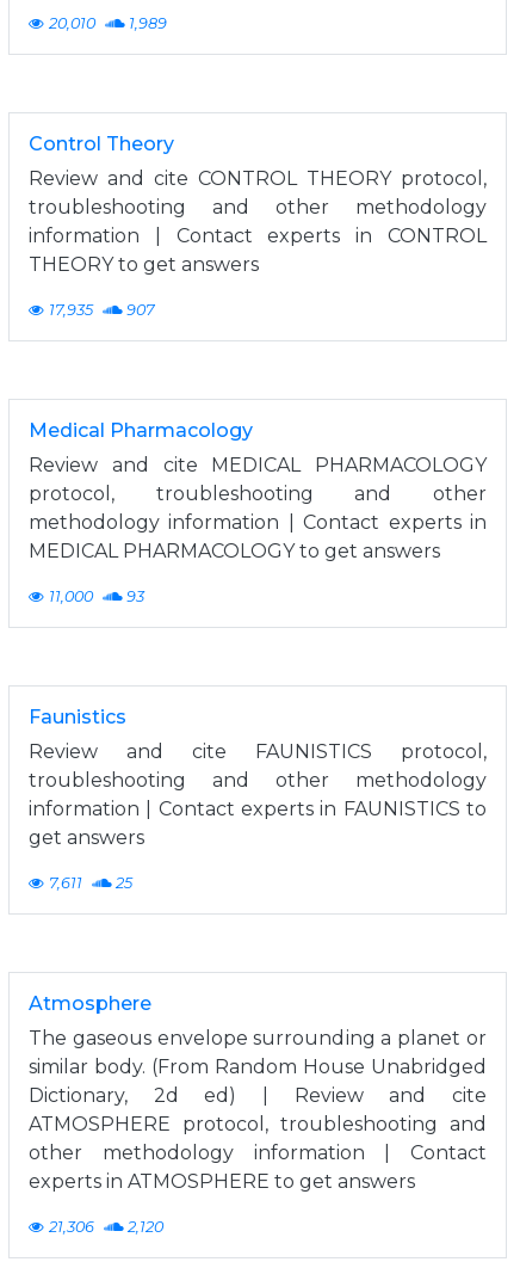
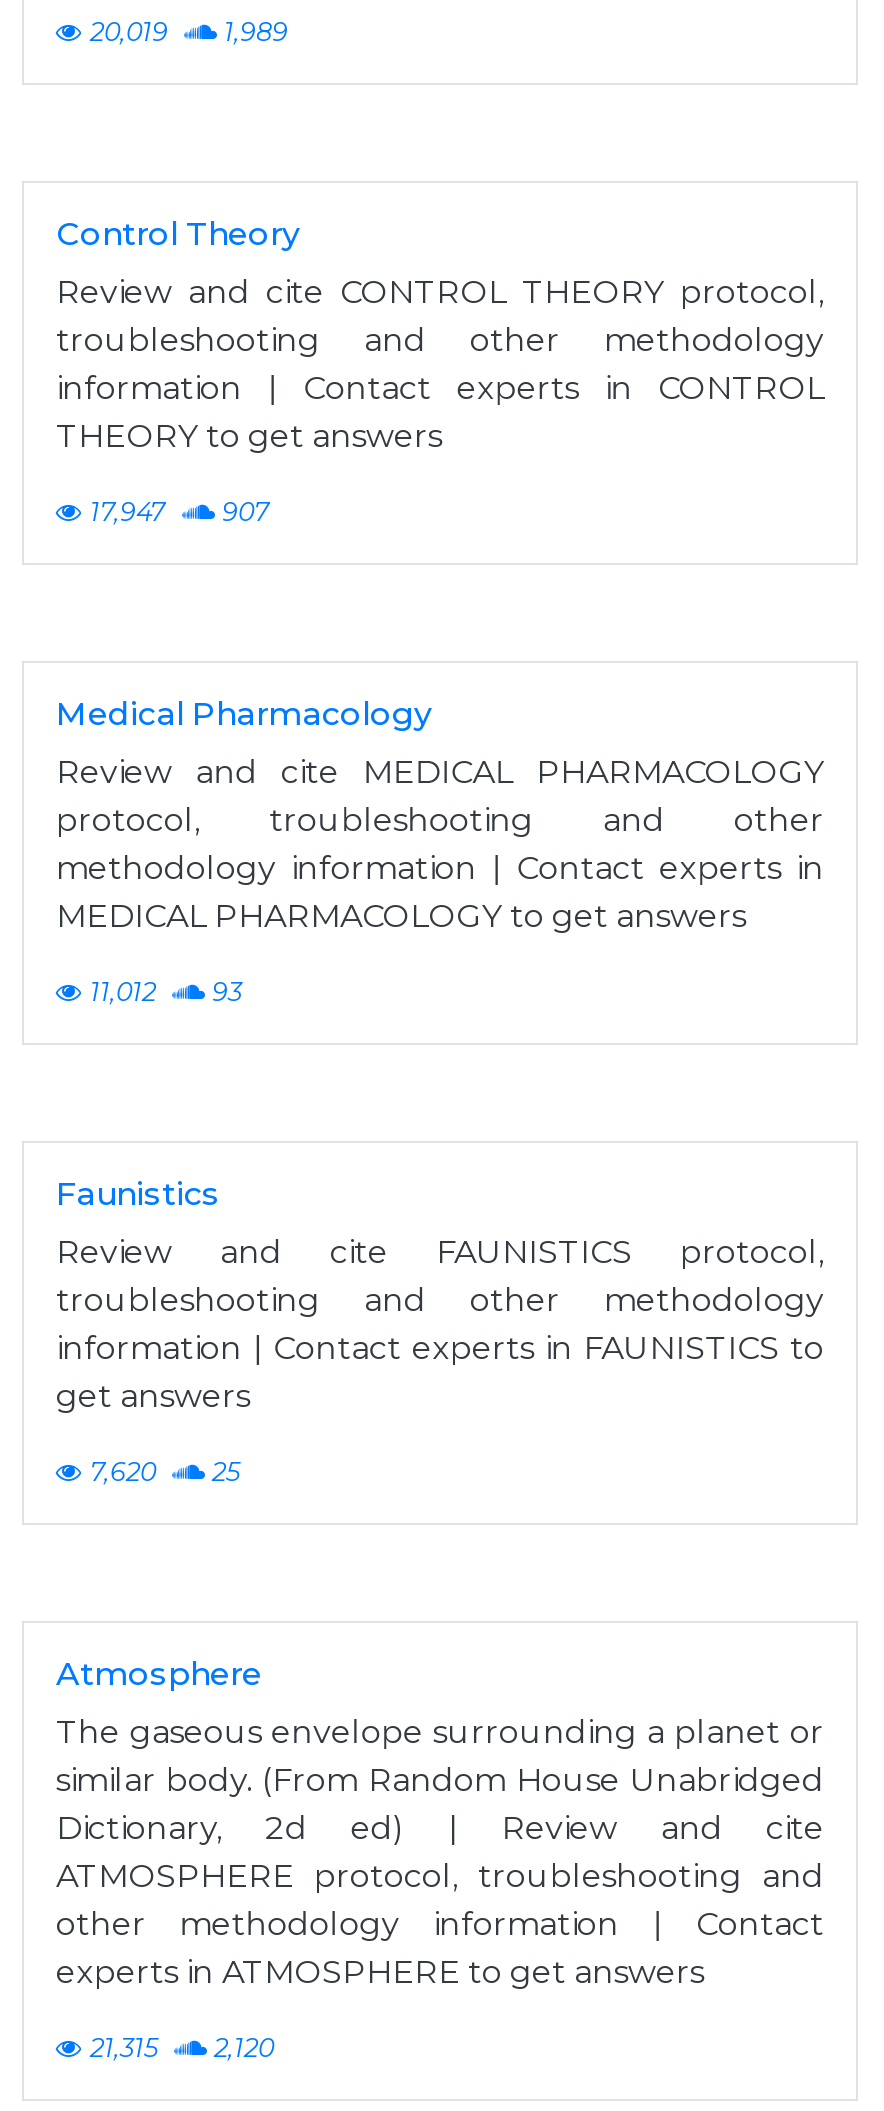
[49,14,167,32] 20,010 1,989 -> [90,16,288,46] 20,019 1,989
[49,301,155,318] 17,935 907 -> [90,496,270,526] 17,947 907
[49,587,144,605] 11,000 93 -> [90,976,242,1006] 11,012 93
[49,874,132,892] 7,611 25 -> [90,1456,240,1486] 7,620 25
[49,1217,163,1235] 21,306 2,120 -> [90,2032,274,2062] 21,315 2,120

